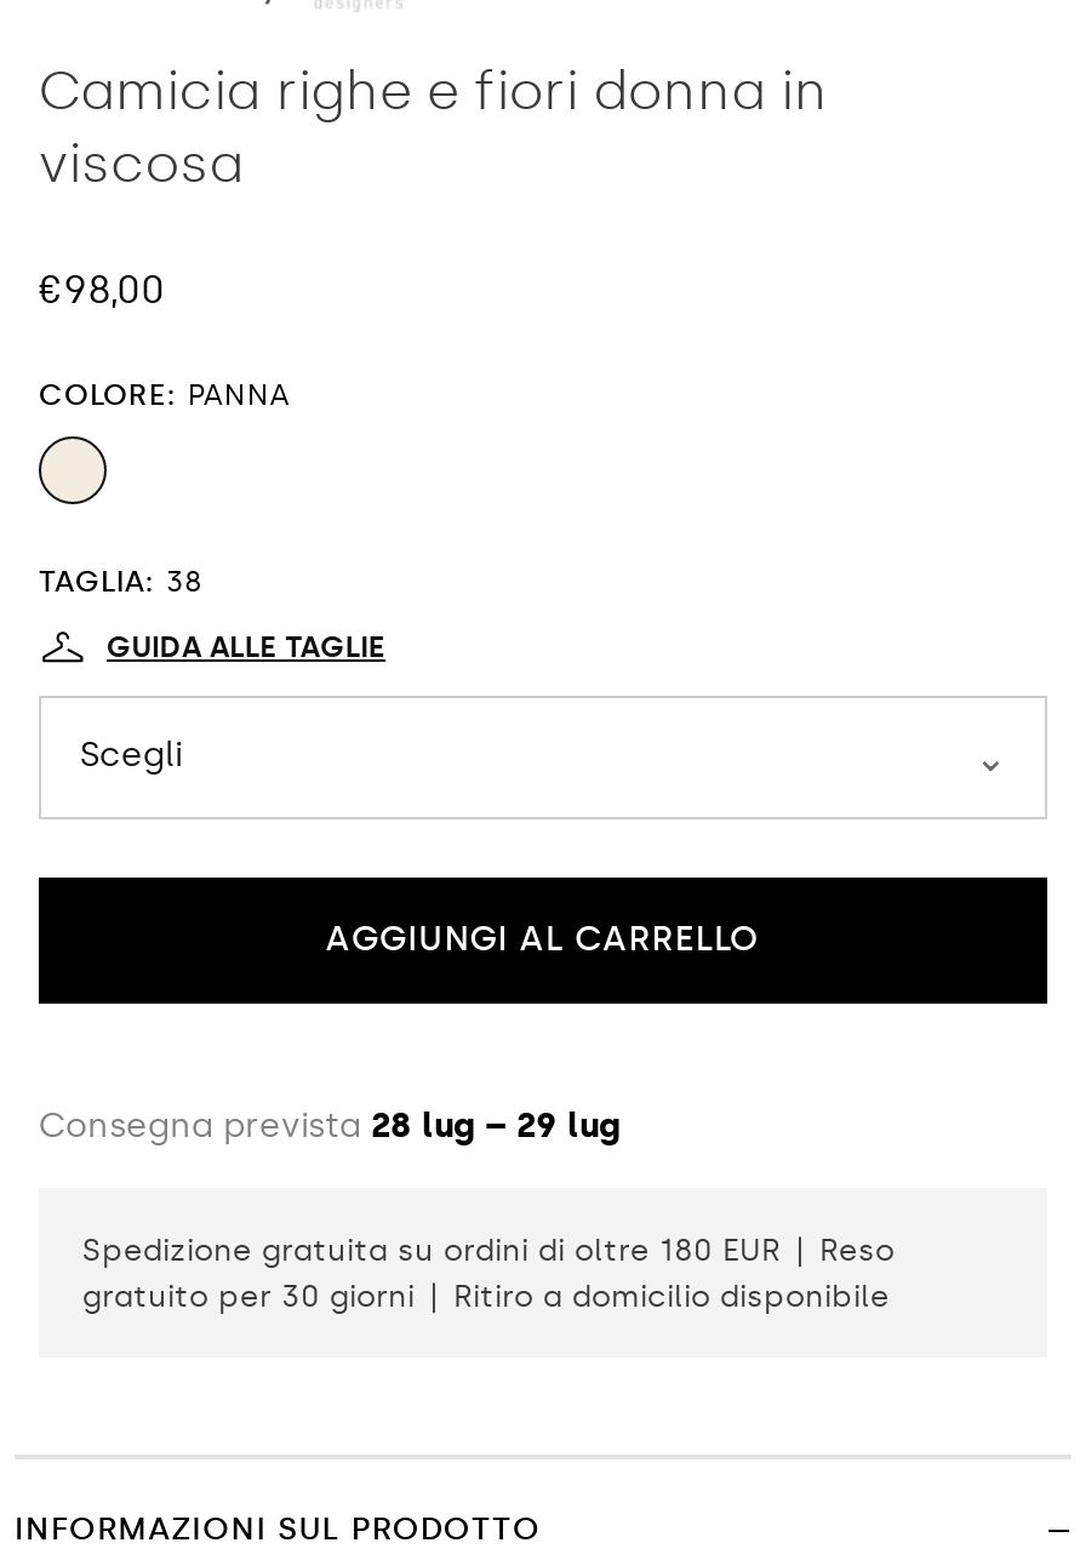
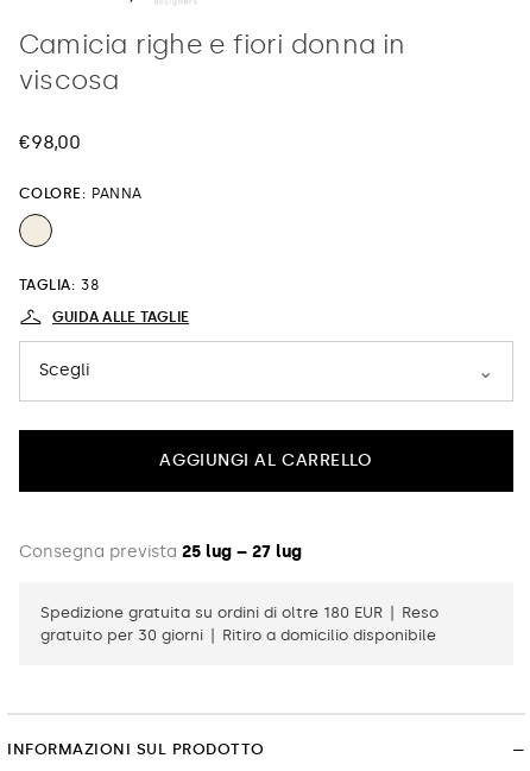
[39,1105,621,1146] Consegna prevista 28 lug – 29 lug -> [19,541,302,562] Consegna prevista 25 lug – 27 lug

